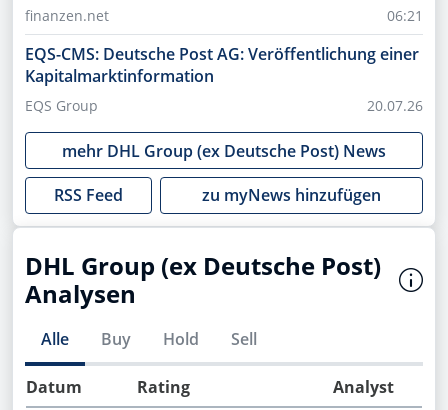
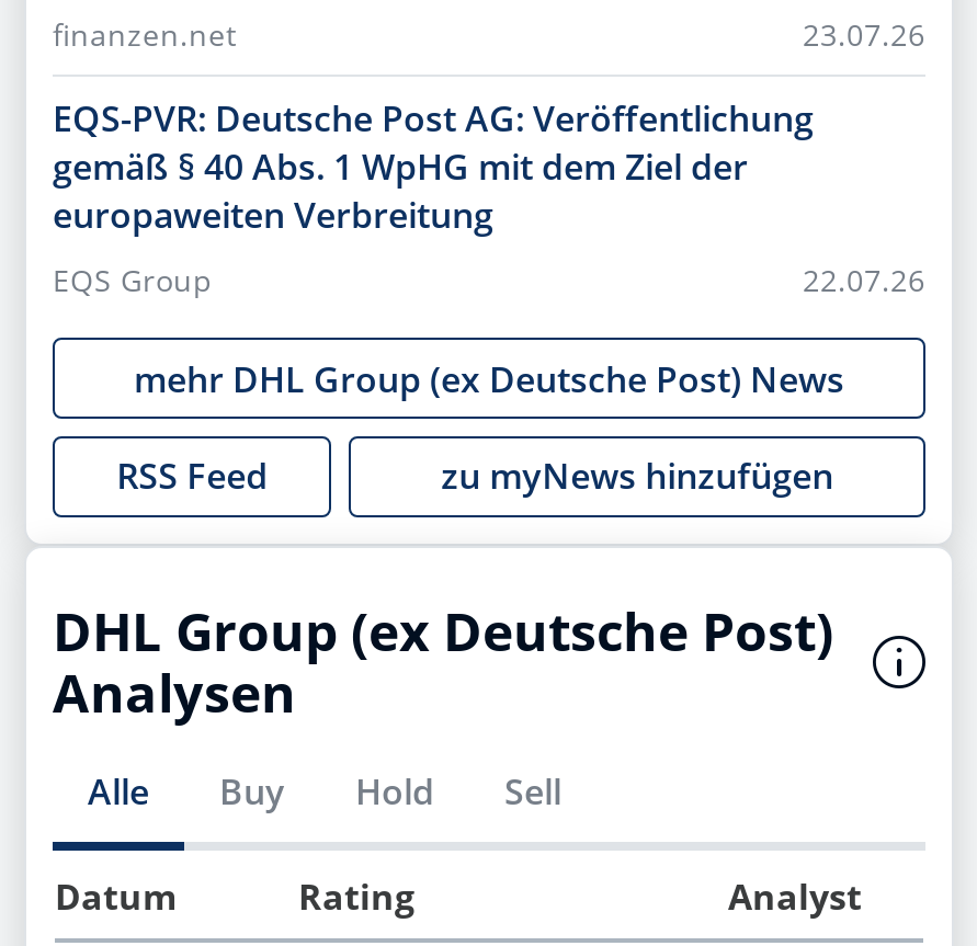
[387,6,423,25] 06:21 -> [803,14,925,56] 23.07.26
[25,43,419,87] EQS-CMS: Deutsche Post AG: Veröffentlichung einer | Kapitalmarktinformation -> [53,95,814,240] EQS-PVR: Deutsche Post AG: Veröffentlichung | gemäß § 40 Abs. 1 WpHG mit dem Ziel der | europaweiten Verbreitung
[367,96,423,115] 20.07.26 -> [803,260,925,301] 22.07.26

